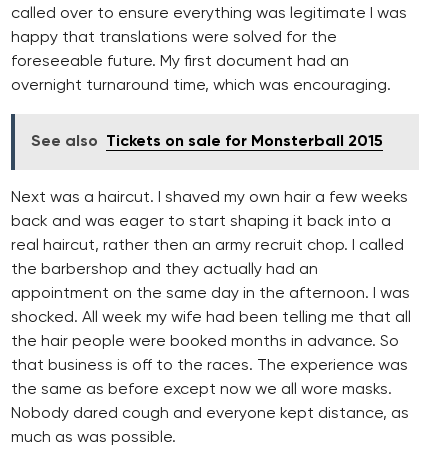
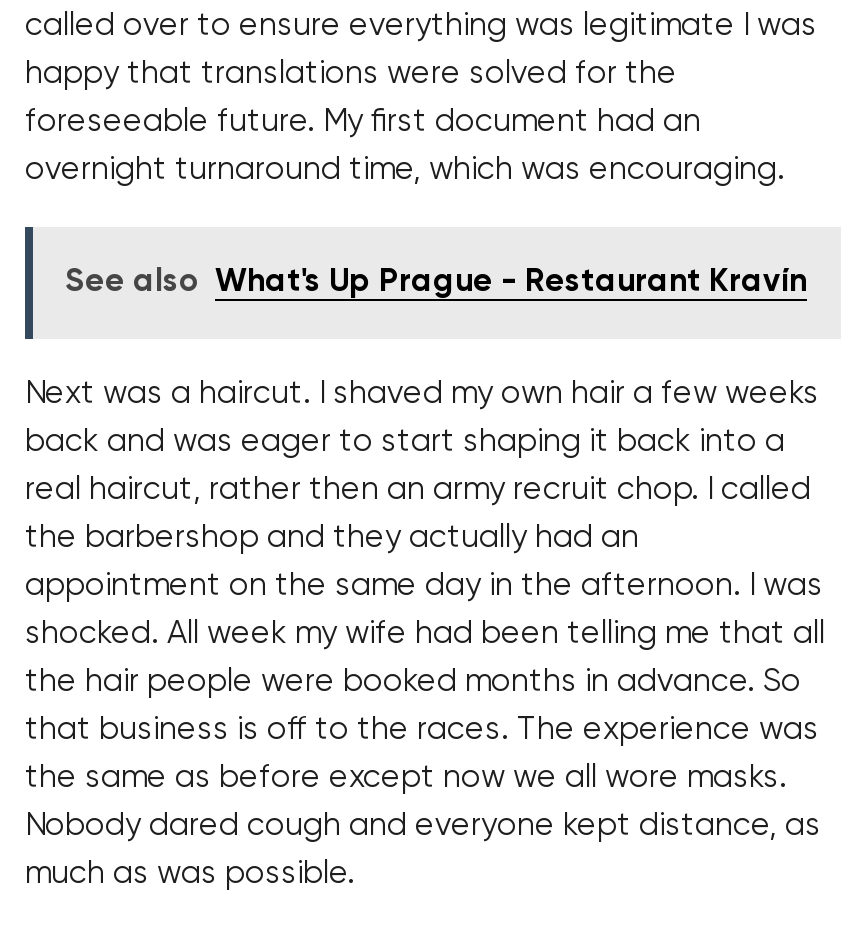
[31,134,383,150] See also Tickets on sale for Monsterball 2015 -> [65,266,807,298] See also What's Up Prague - Restaurant Kravín

